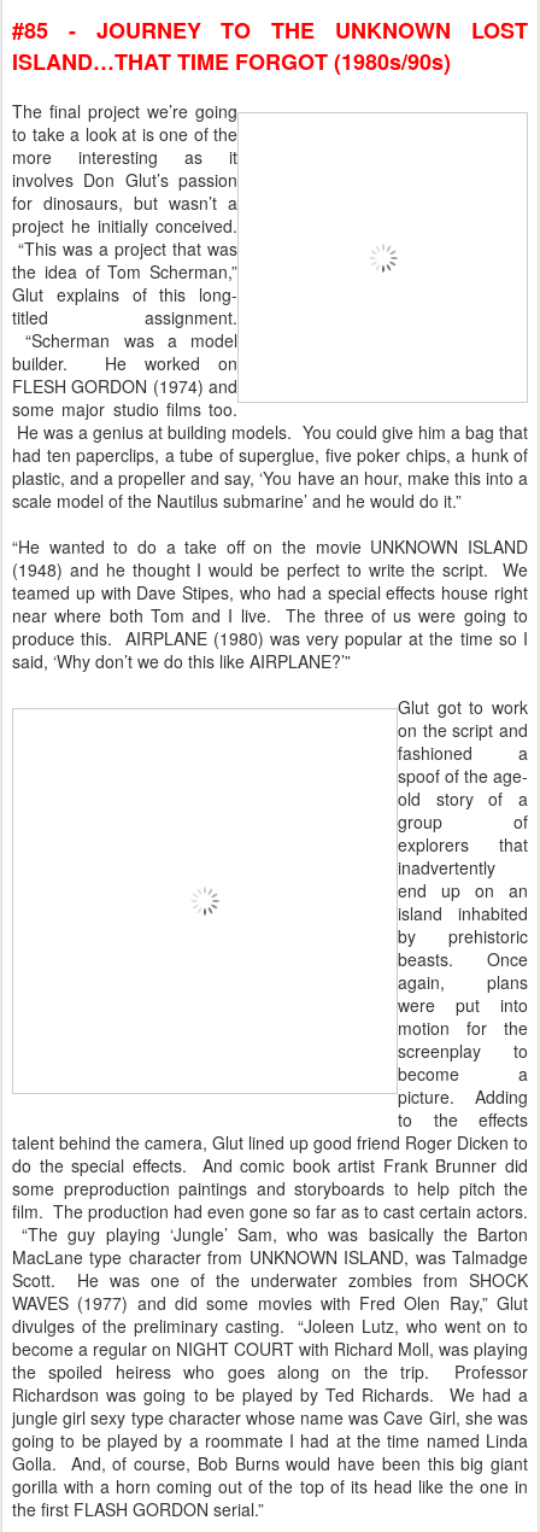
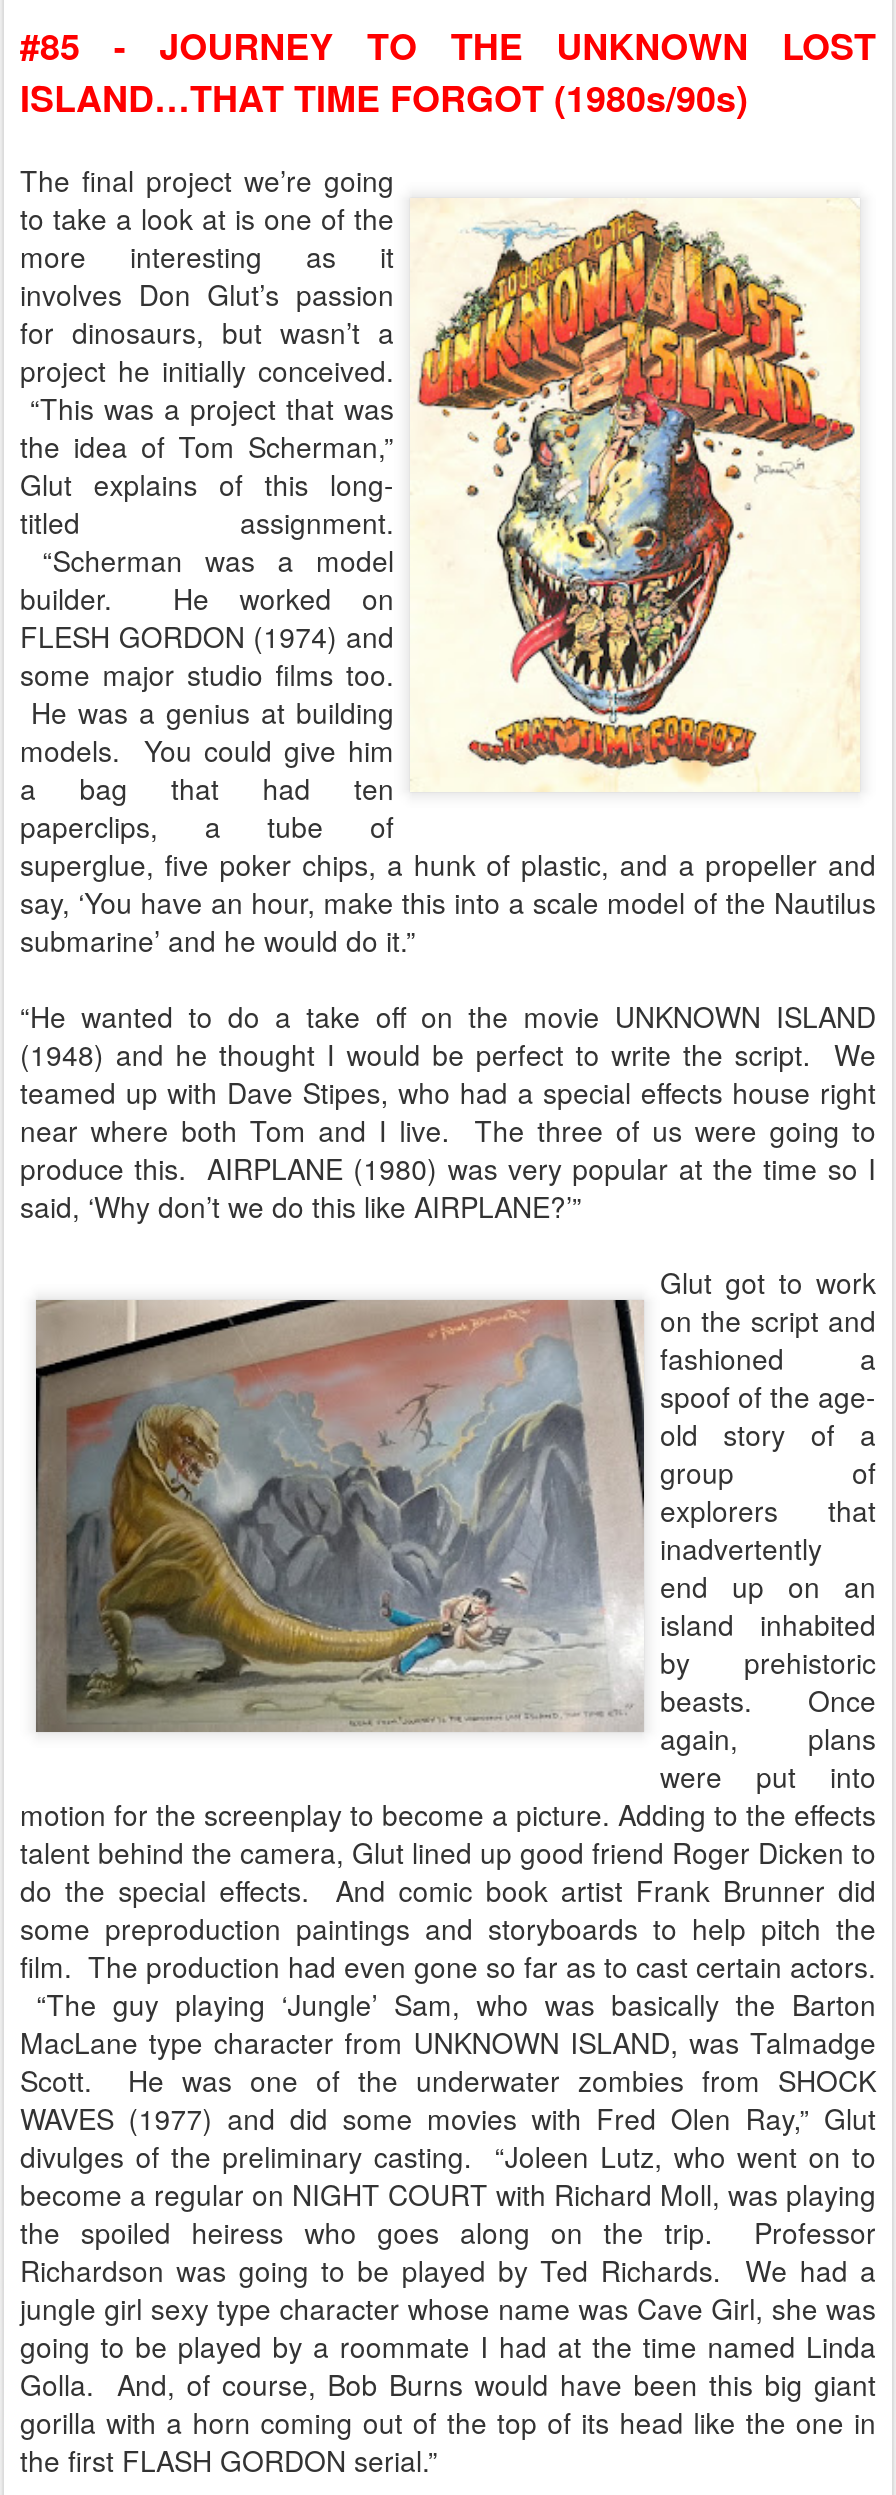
none -> [408,197,862,677] [image]
moved [12,534,528,1017] -> [20,995,876,1795]: “He wanted to do a take off on the movie UNKNOWN ISLAND | (1948) and he thought I would be perfect to write the script. We | teamed up with Dave Stipes, who had a special effects house right | ... | again, plans | were put into
none -> [32,1297,648,1735] [image]

